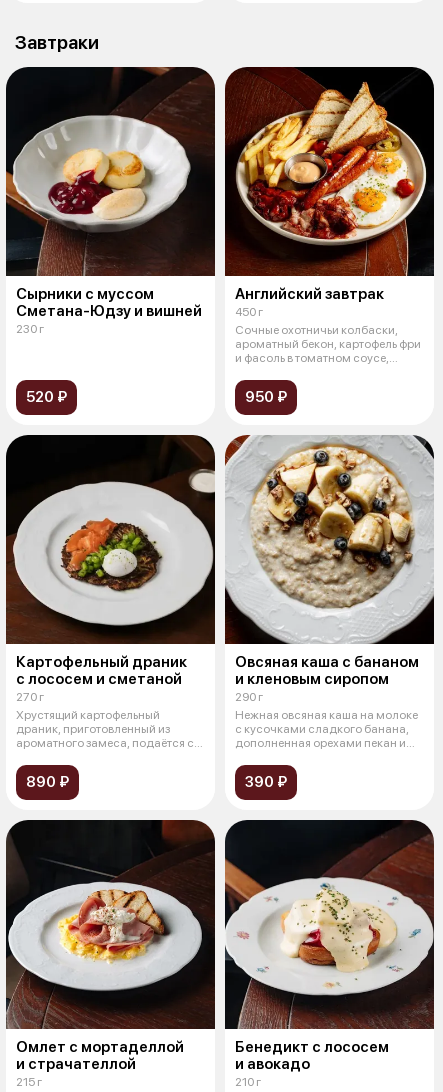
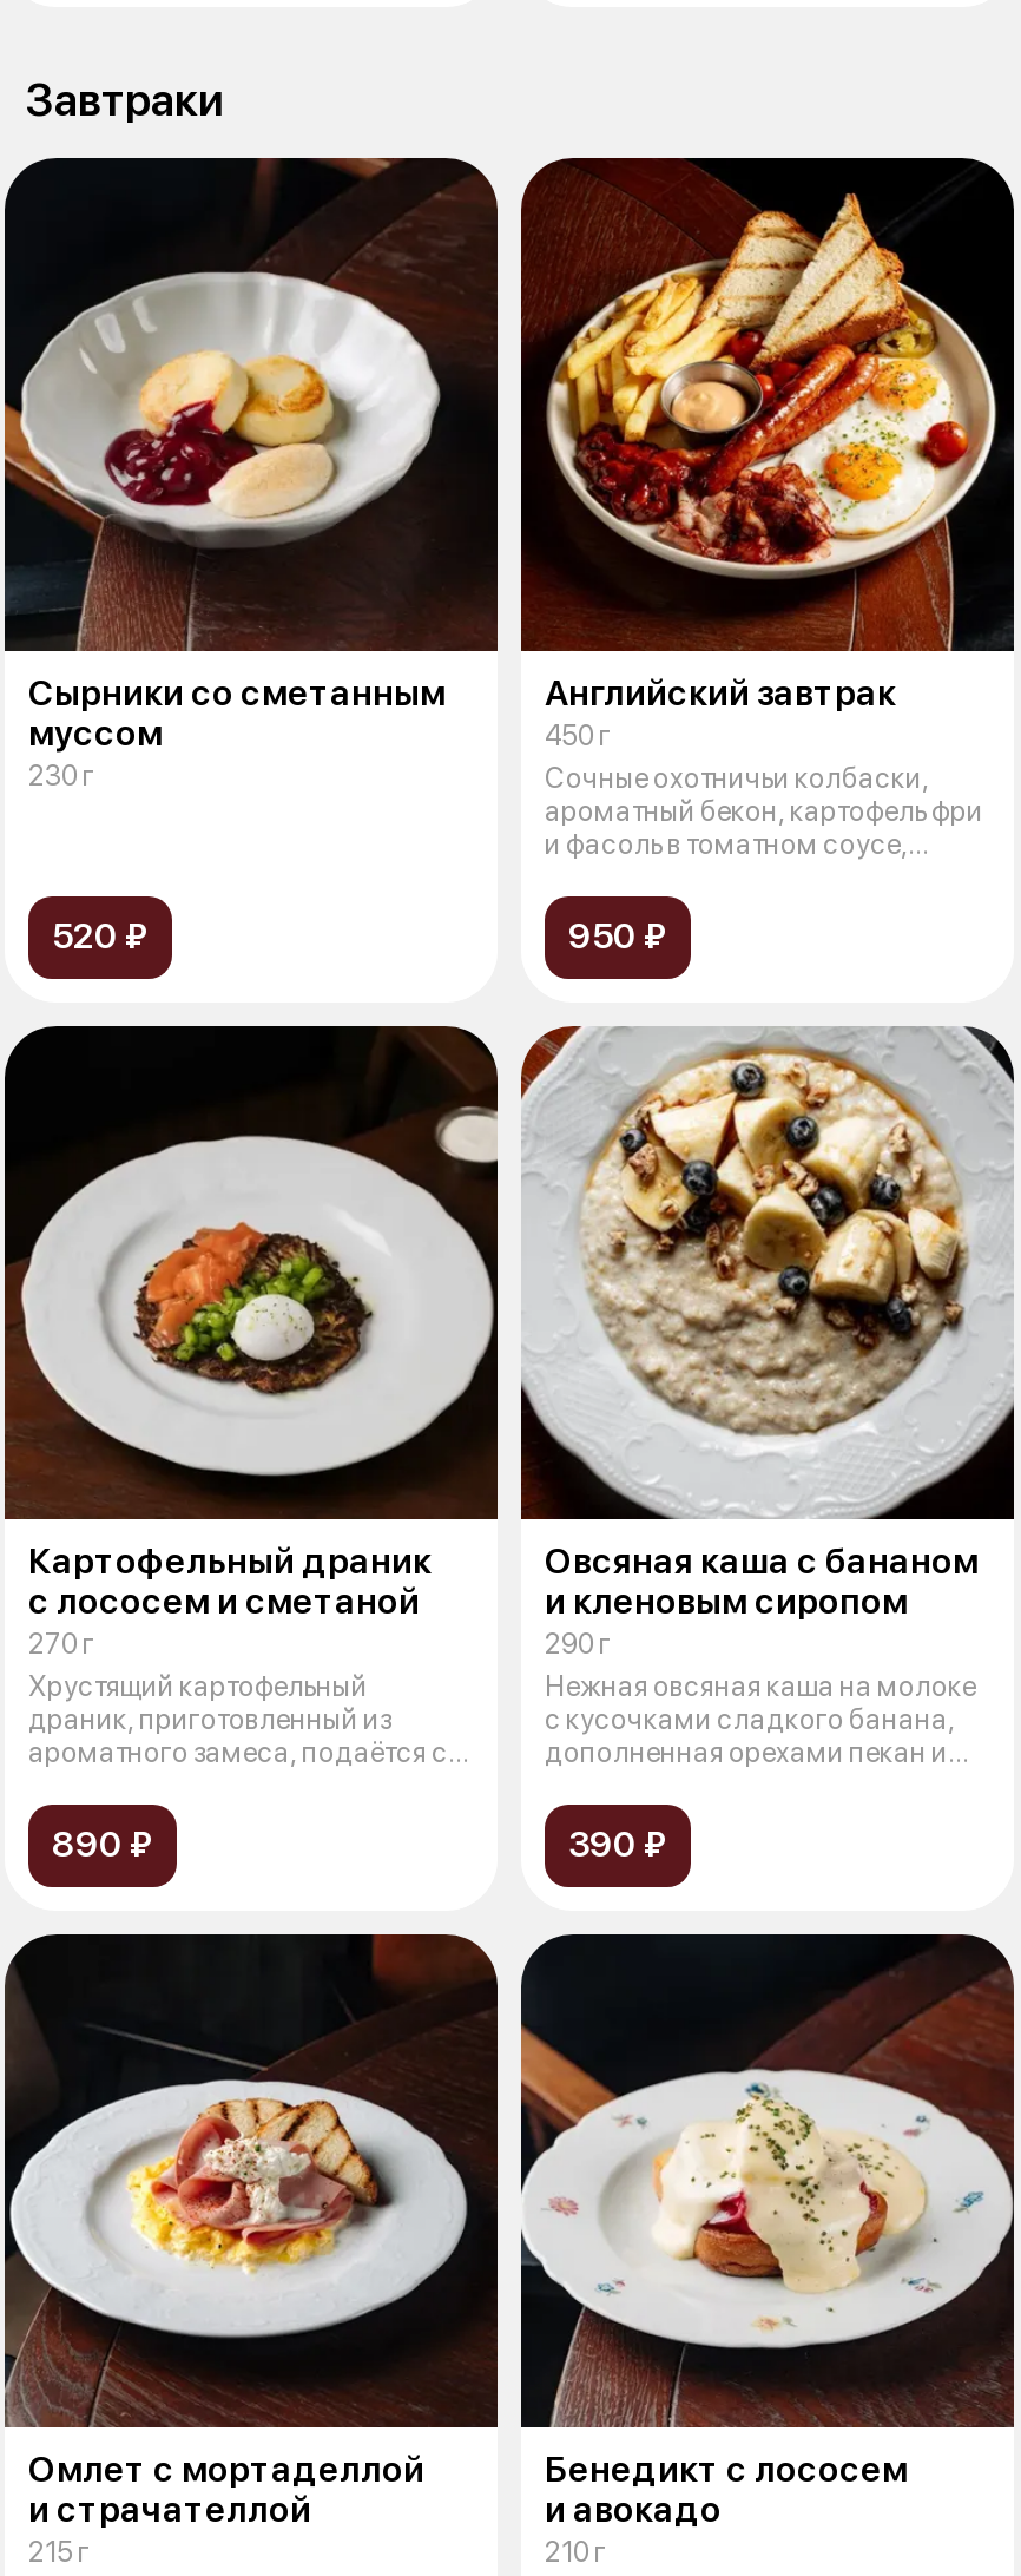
[16,285,202,320] Сырники с муссом | Сметана-Юдзу и вишней -> [28,672,446,755] Сырники со сметанным | муссом

